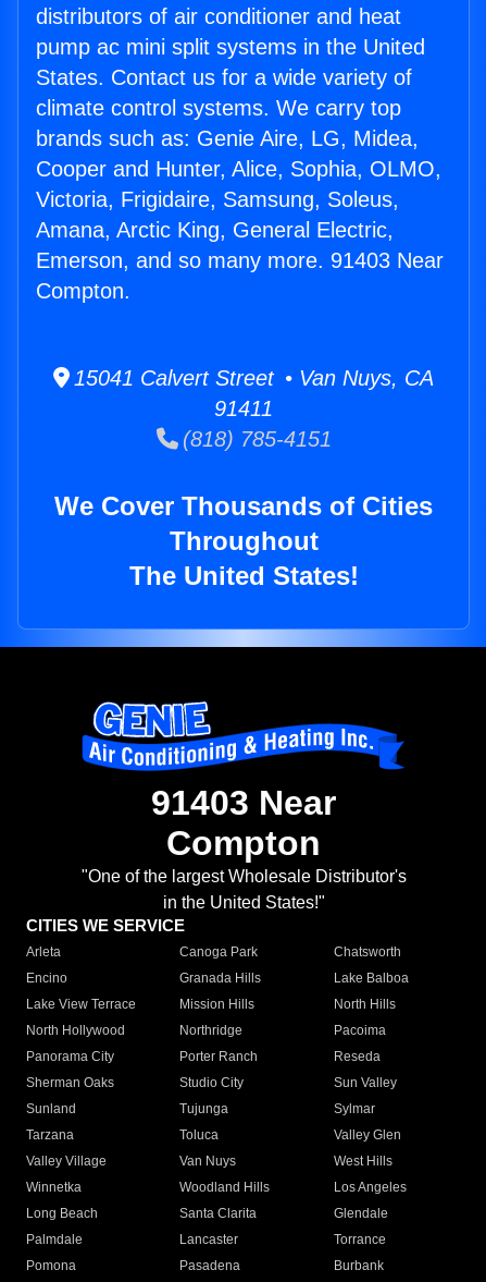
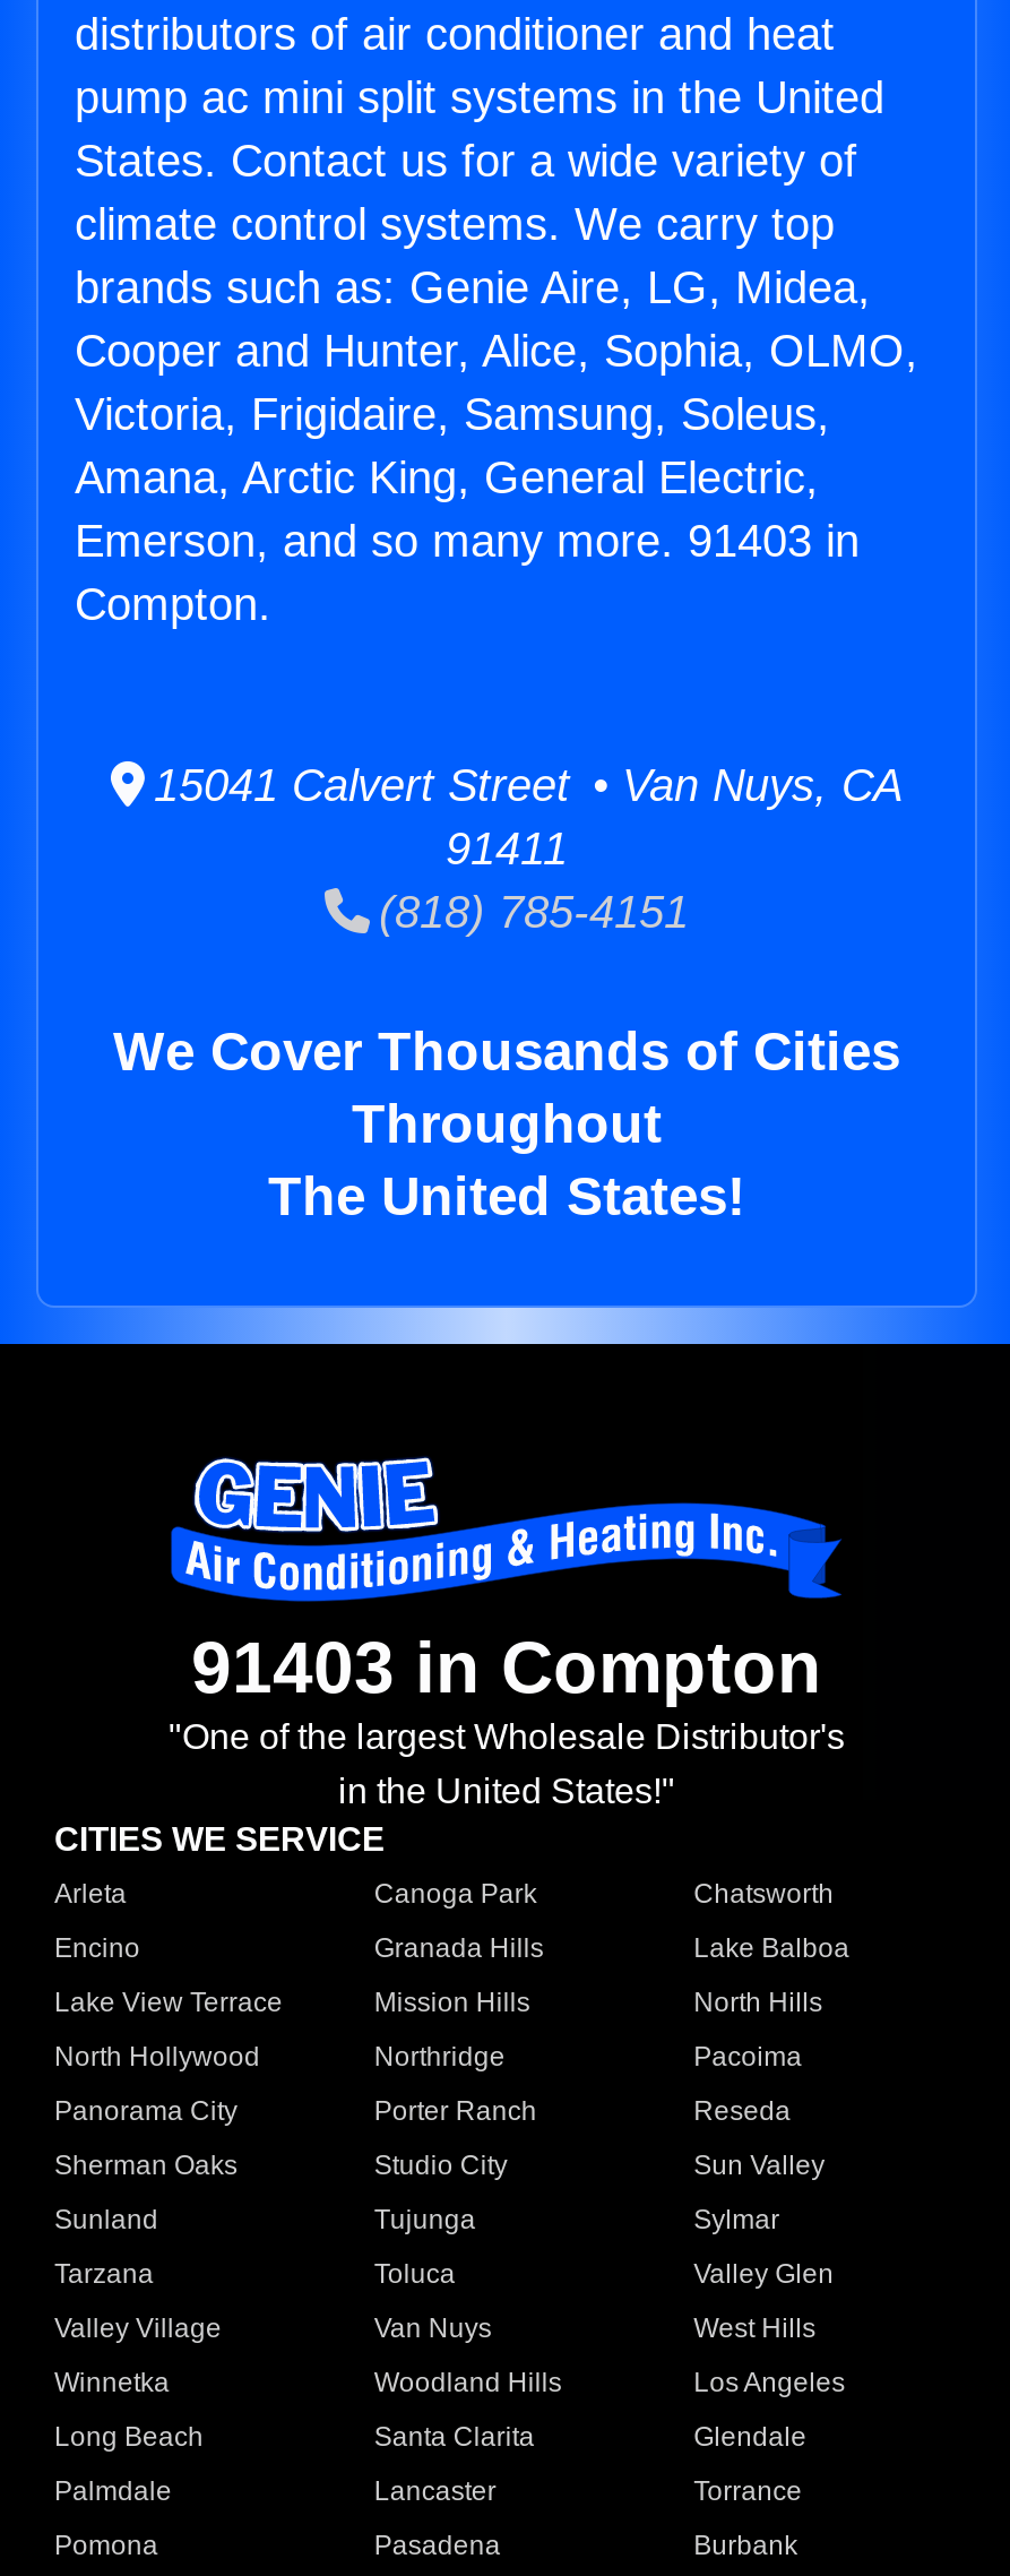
[36,248,444,272] Emerson, and so many more. 91403 Near -> [75,516,860,566] Emerson, and so many more. 91403 in
[151,783,336,863] 91403 Near | Compton -> [191,1628,822,1709] 91403 in Compton

